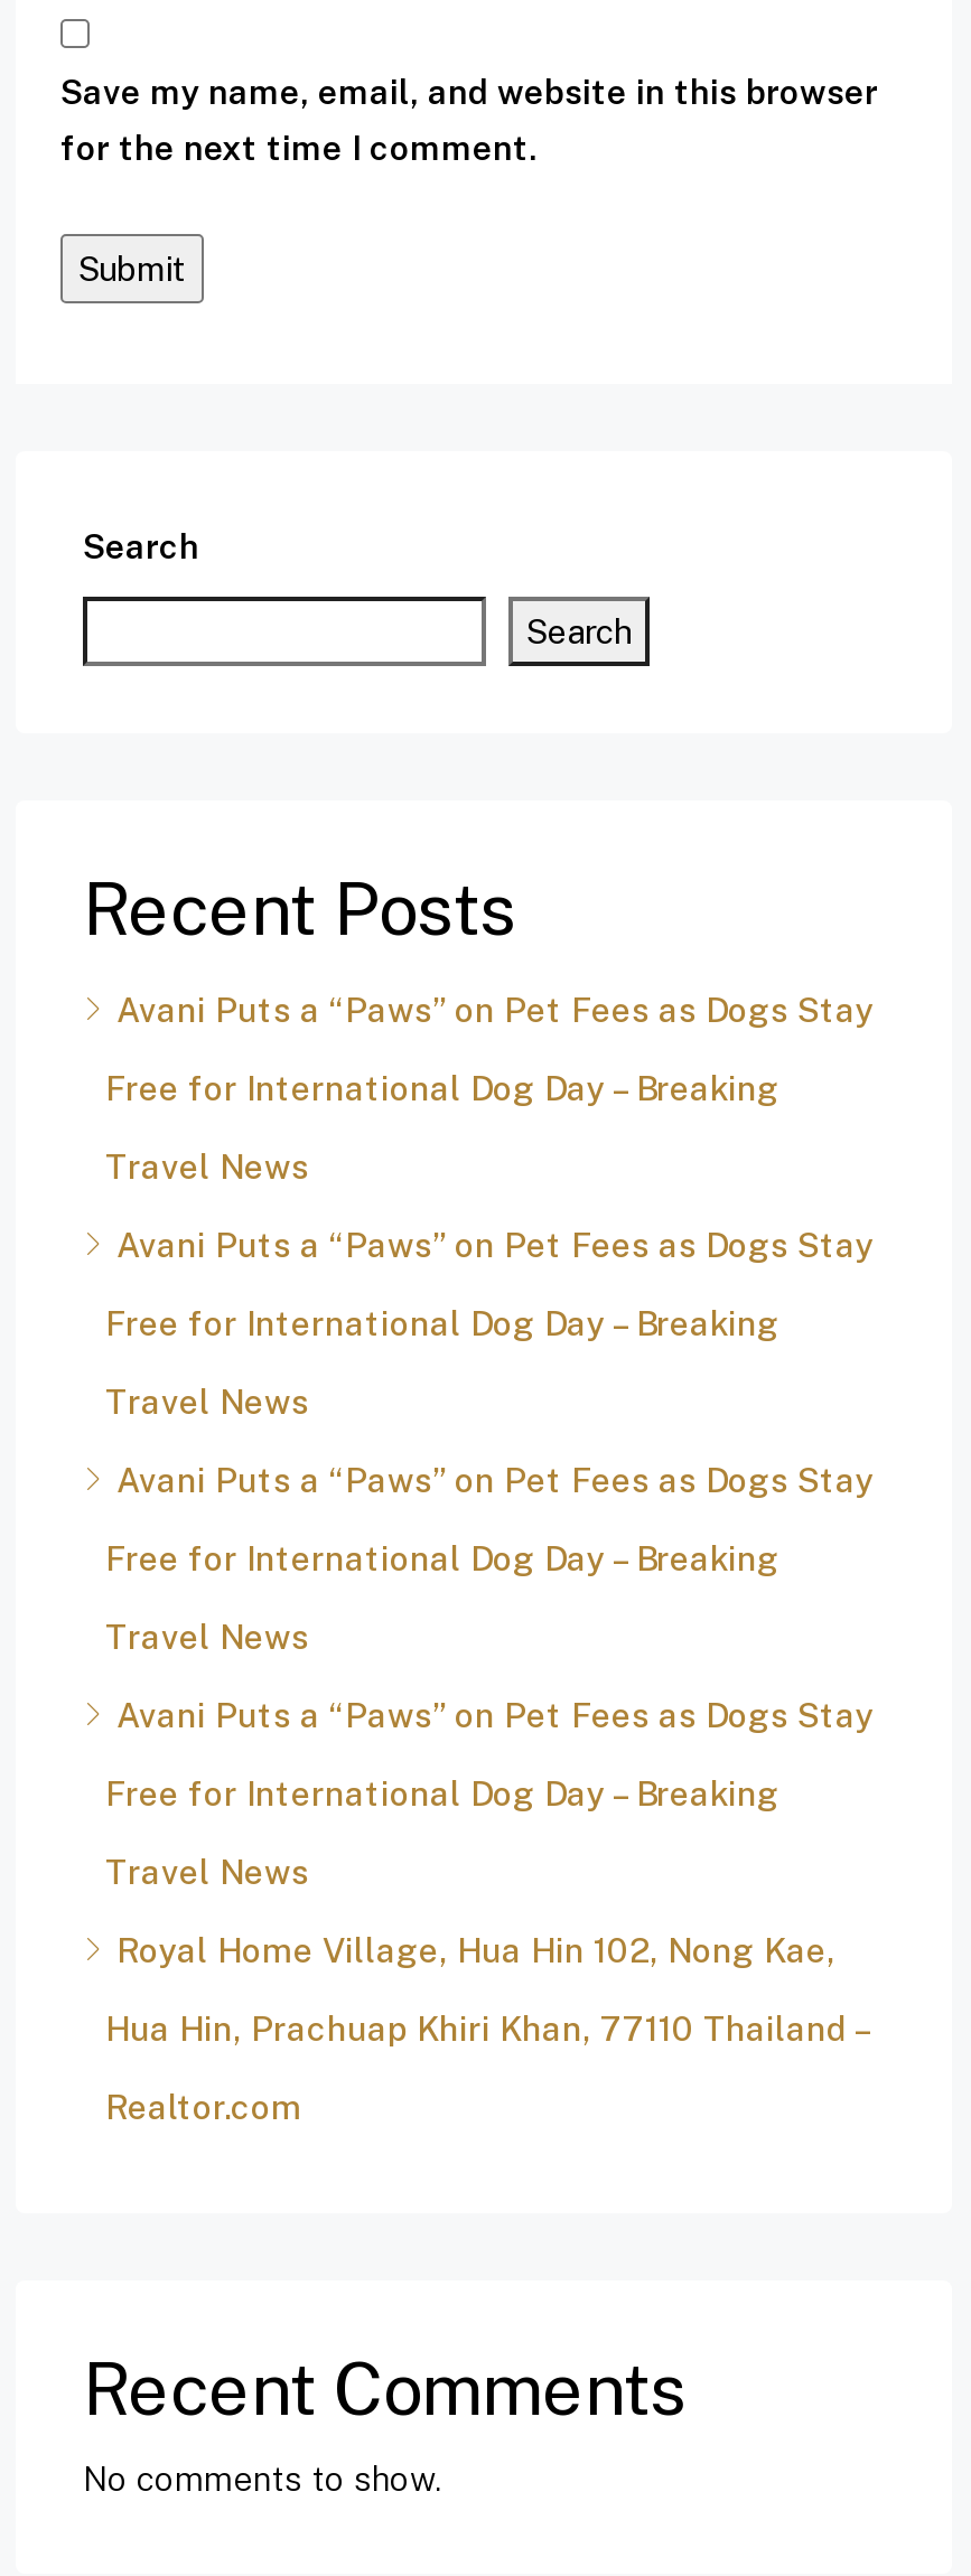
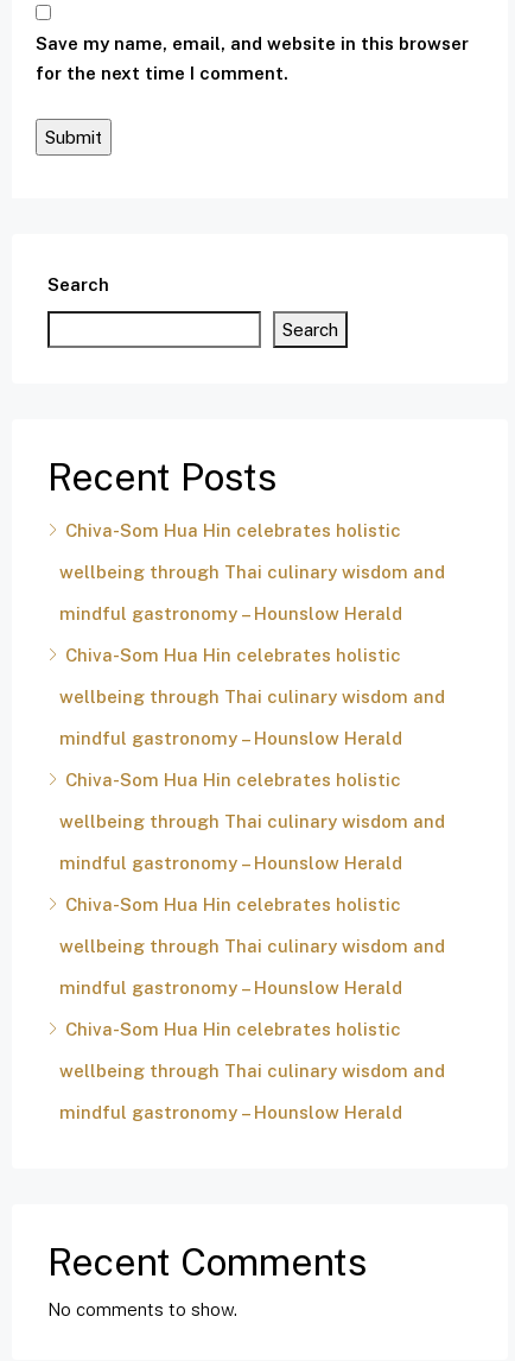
[116,991,874,1030] Avani Puts a “Paws” on Pet Fees as Dogs Stay -> [65,521,401,541] Chiva-Som Hua Hin celebrates holistic
[105,1070,779,1108] Free for International Dog Day – Breaking -> [59,562,445,582] wellbeing through Thai culinary wisdom and
[105,1148,309,1186] Travel News -> [59,604,402,624] mindful gastronomy – Hounslow Herald
[116,1227,874,1265] Avani Puts a “Paws” on Pet Fees as Dogs Stay -> [65,645,401,665] Chiva-Som Hua Hin celebrates holistic
[105,1305,779,1343] Free for International Dog Day – Breaking -> [59,687,445,707] wellbeing through Thai culinary wisdom and
[105,1383,309,1421] Travel News -> [59,728,402,749] mindful gastronomy – Hounslow Herald
[116,1462,874,1500] Avani Puts a “Paws” on Pet Fees as Dogs Stay -> [65,770,401,790] Chiva-Som Hua Hin celebrates holistic
[105,1540,779,1578] Free for International Dog Day – Breaking -> [59,811,445,832] wellbeing through Thai culinary wisdom and
[105,1618,309,1656] Travel News -> [59,853,402,873] mindful gastronomy – Hounslow Herald
[116,1697,874,1735] Avani Puts a “Paws” on Pet Fees as Dogs Stay -> [65,895,401,915] Chiva-Som Hua Hin celebrates holistic
[105,1775,779,1813] Free for International Dog Day – Breaking -> [59,936,445,956] wellbeing through Thai culinary wisdom and
[105,1853,309,1892] Travel News -> [59,978,402,998] mindful gastronomy – Hounslow Herald
[116,1932,835,1970] Royal Home Village, Hua Hin 102, Nong Kae, -> [65,1019,401,1040] Chiva-Som Hua Hin celebrates holistic
[105,2010,869,2048] Hua Hin, Prachuap Khiri Khan, 77110 Thailand – -> [59,1061,445,1081] wellbeing through Thai culinary wisdom and
[105,2089,302,2127] Realtor.com -> [59,1102,402,1123] mindful gastronomy – Hounslow Herald

